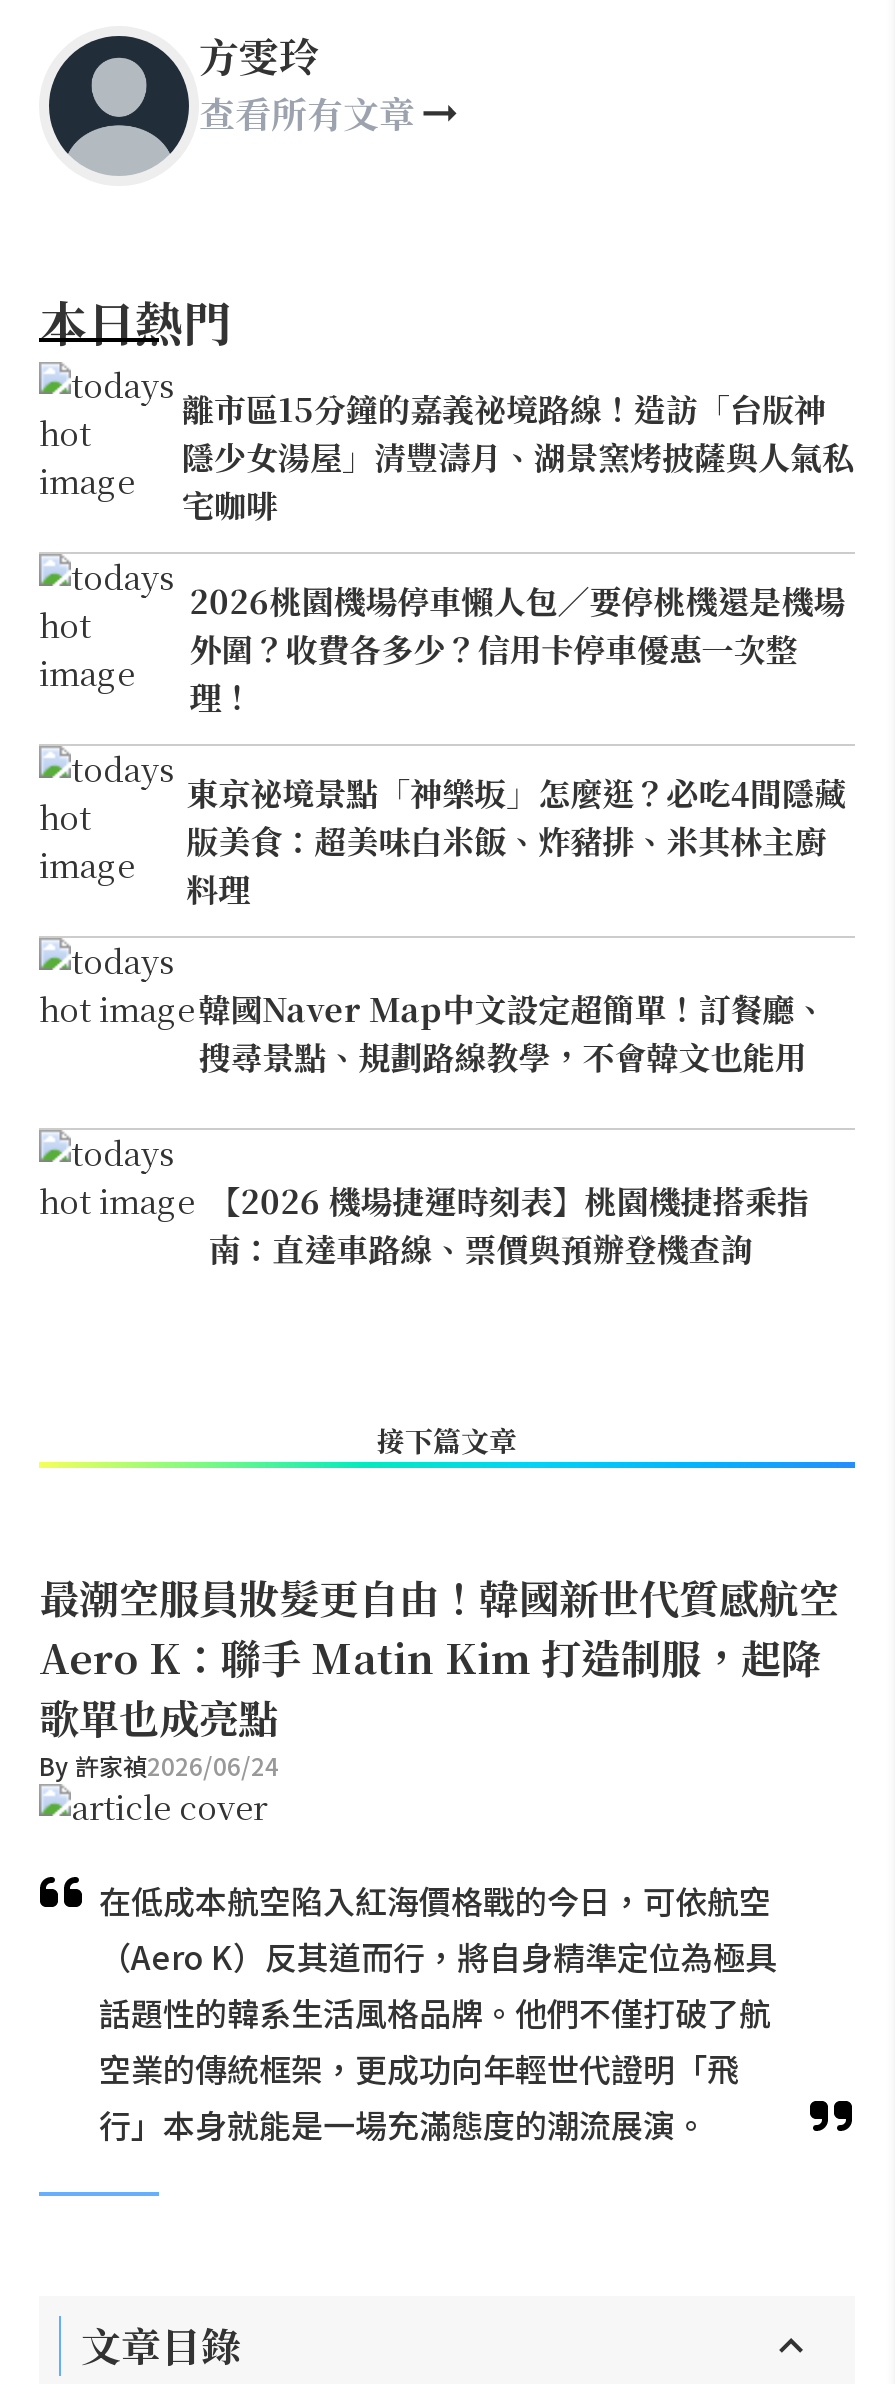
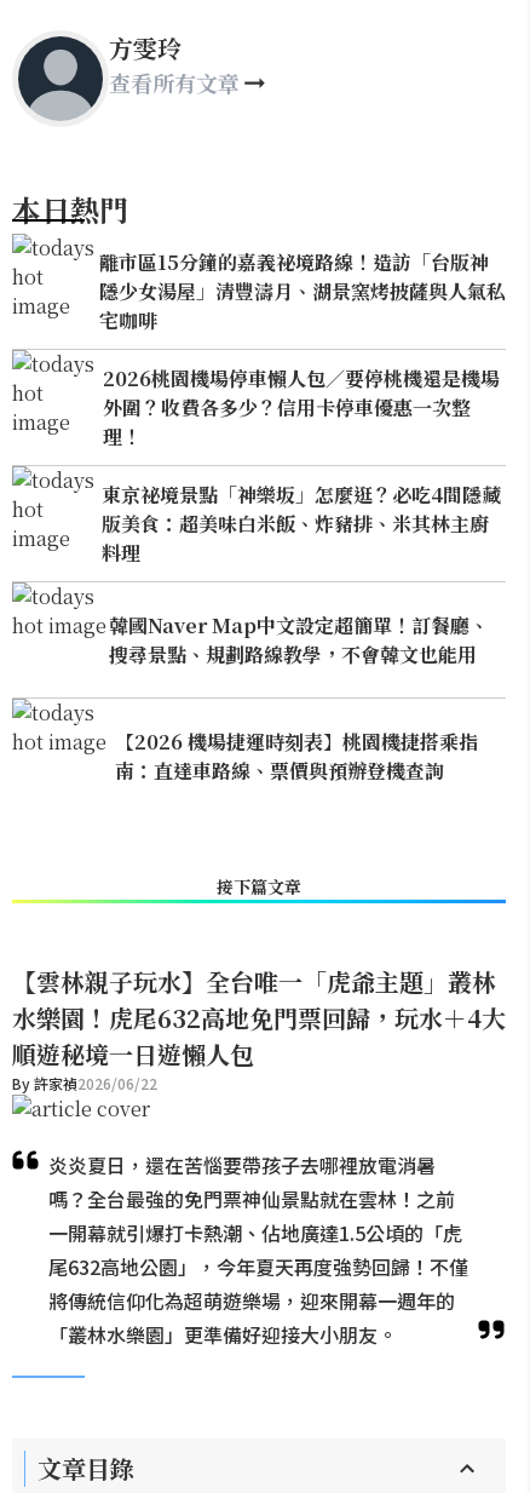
[39,1568,839,1782] 最潮空服員妝髮更自由！韓國新世代質感航空 | Aero K：聯手 Matin Kim 打造制服，起降 | 歌單也成亮點 | By 許家禎2026/06/24 -> [12,964,506,1093] 【雲林親子玩水】全台唯一「虎爺主題」叢林 | 水樂園！虎尾632高地免門票回歸，玩水＋4大 | 順遊秘境一日遊懶人包 | By 許家禎2026/06/22
[99,1876,777,2148] 在低成本航空陷入紅海價格戰的今日，可依航空 | （Aero K）反其道而行，將自身精準定位為極具 | 話題性的韓系生活風格品牌。他們不僅打破了航 | 空業的傳統框架，更成功向年輕世代證明「飛 | 行」本身就能是一場充滿態度的潮流展演。 -> [48,1150,468,1349] 炎炎夏日，還在苦惱要帶孩子去哪裡放電消暑 | 嗎？全台最強的免門票神仙景點就在雲林！之前 | 一開幕就引爆打卡熱潮、佔地廣達1.5公頃的「虎 | 尾632高地公園」，今年夏天再度強勢回歸！不僅 | 將傳統信仰化為超萌遊樂場，迎來開幕一週年的 | 「叢林水樂園」更準備好迎接大小朋友。

